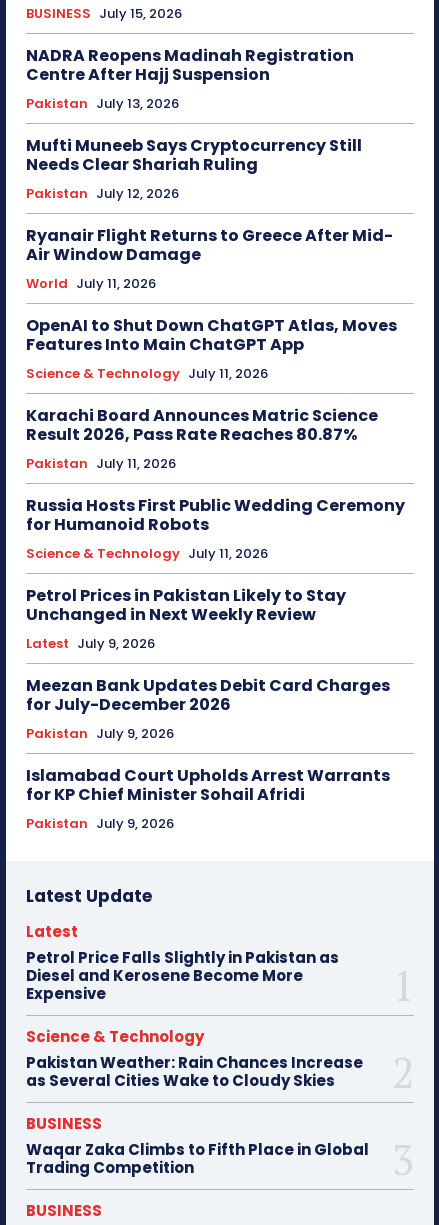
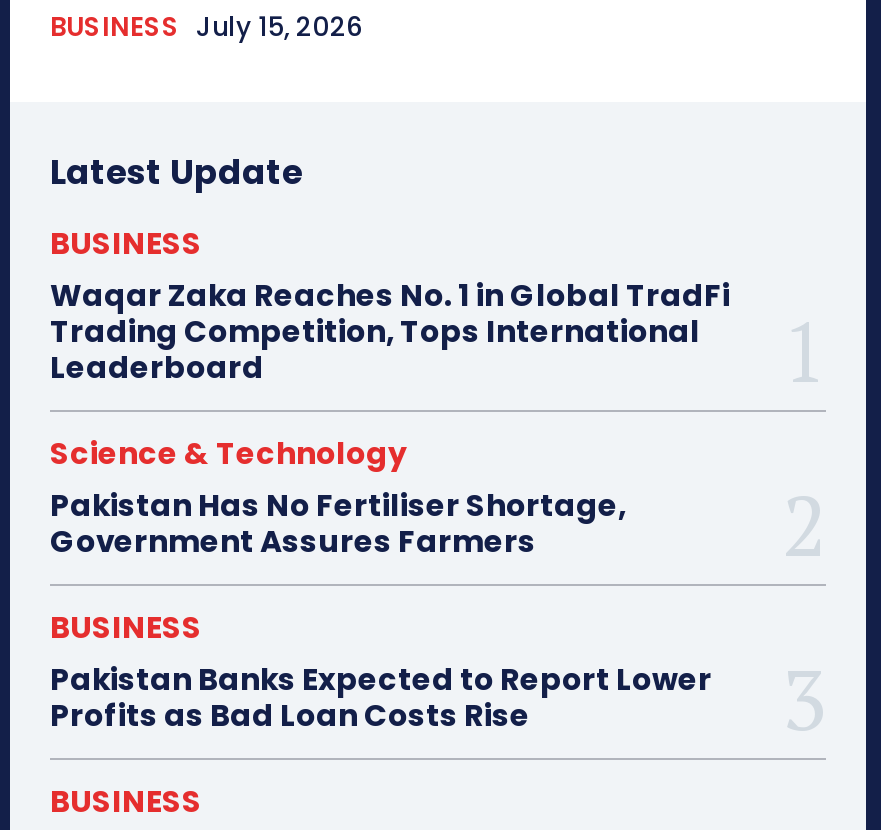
[26,44,405,833] NADRA Reopens Madinah Registration | Centre After Hajj Suspension | Pakistan July 13, 2026 | Mufti Muneeb Says Cryptocurrency Still | Needs Clear Shariah Ruling | Pakistan July 12, 2026 | Ryanair Flight Returns to Greece After Mid- | Air Window Damage | World July 11, 2026 | OpenAI to Shut Down ChatGPT Atlas, Moves | Features Into Main ChatGPT App | Science & Technology July 11, 2026 | Karachi Board Announces Matric Science | Result 2026, Pass Rate Reaches 80.87% | Pakistan July 11, 2026 | Russia Hosts First Public Wedding Ceremony | for Humanoid Robots | Science & Technology July 11, 2026 | Petrol Prices in Pakistan Likely to Stay | Unchanged in Next Weekly Review | Latest July 9, 2026 | Meezan Bank Updates Debit Card Charges | for July-December 2026 | Pakistan July 9, 2026 | Islamabad Court Upholds Arrest Warrants | for KP Chief Minister Sohail Afridi | Pakistan July 9, 2026 -> none
[26,921,339,1004] Latest | Petrol Price Falls Slightly in Pakistan as | Diesel and Kerosene Become More | Expensive -> [50,223,730,389] BUSINESS | Waqar Zaka Reaches No. 1 in Global TradFi | Trading Competition, Tops International | Leaderboard
[26,1052,363,1091] Pakistan Weather: Rain Chances Increase | as Several Cities Wake to Cloudy Skies -> [50,485,626,563] Pakistan Has No Fertiliser Shortage, | Government Assures Farmers
[26,1139,369,1178] Waqar Zaka Climbs to Fifth Place in Global | Trading Competition -> [50,659,712,737] Pakistan Banks Expected to Report Lower | Profits as Bad Loan Costs Rise

